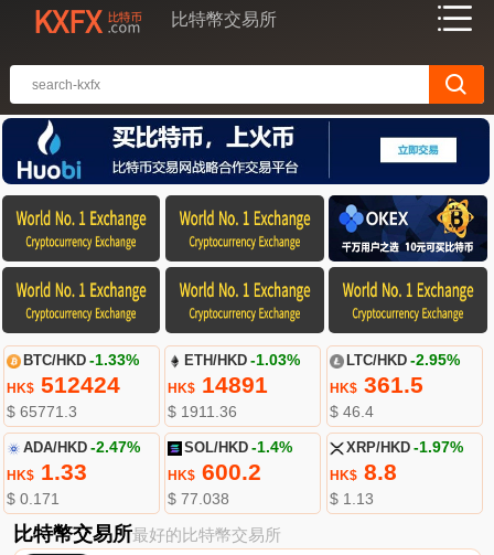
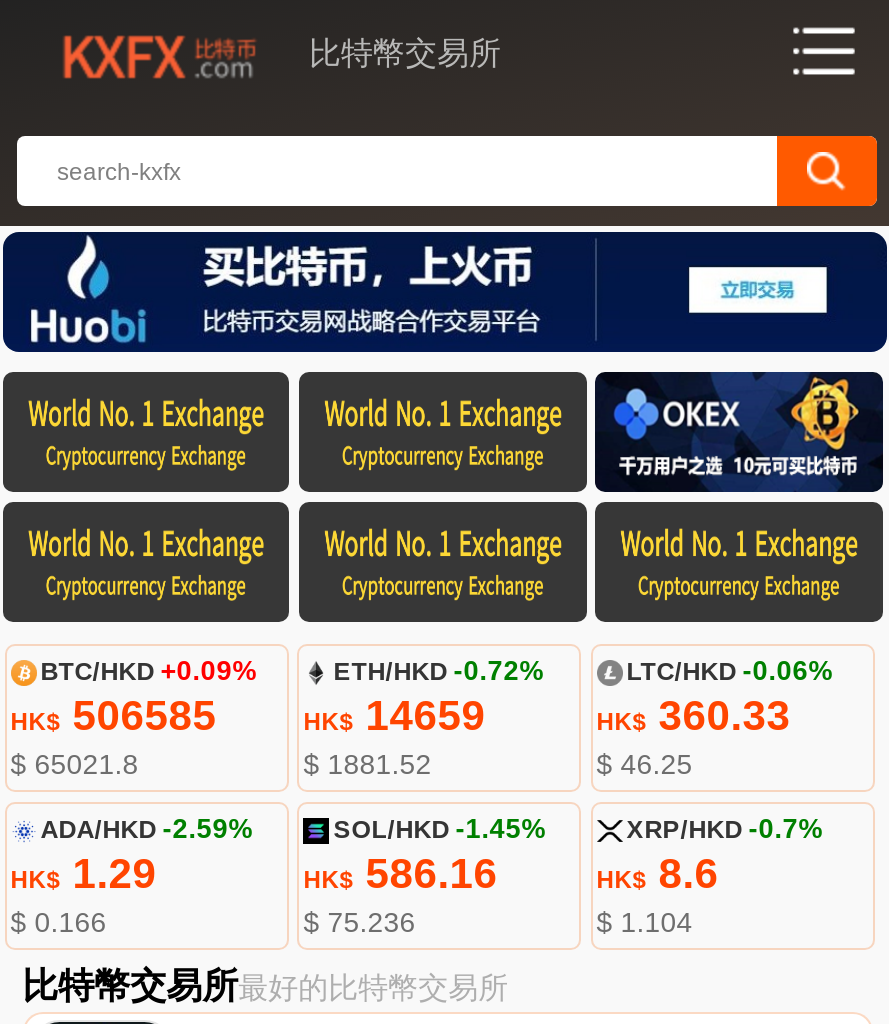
[6,352,139,420] BTC/HKD -1.33% | HK$512424 | $ 65771.3 -> [11,656,257,780] BTC/HKD +0.09% | HK$506585 | $ 65021.8
[168,352,300,420] ETH/HKD -1.03% | HK$14891 | $ 1911.36 -> [304,656,544,780] ETH/HKD -0.72% | HK$14659 | $ 1881.52
[329,352,460,420] LTC/HKD -2.95% | HK$361.5 | $ 46.4 -> [597,656,833,780] LTC/HKD -0.06% | HK$360.33 | $ 46.25
[6,439,140,508] ADA/HKD -2.47% | HK$1.33 | $ 0.171 -> [11,814,253,938] ADA/HKD -2.59% | HK$1.29 | $ 0.166
[168,439,293,508] SOL/HKD -1.4% | HK$600.2 | $ 77.038 -> [304,814,546,938] SOL/HKD -1.45% | HK$586.16 | $ 75.236
[329,439,463,508] XRP/HKD -1.97% | HK$8.8 | $ 1.13 -> [597,814,823,938] XRP/HKD -0.7% | HK$8.6 | $ 1.104

